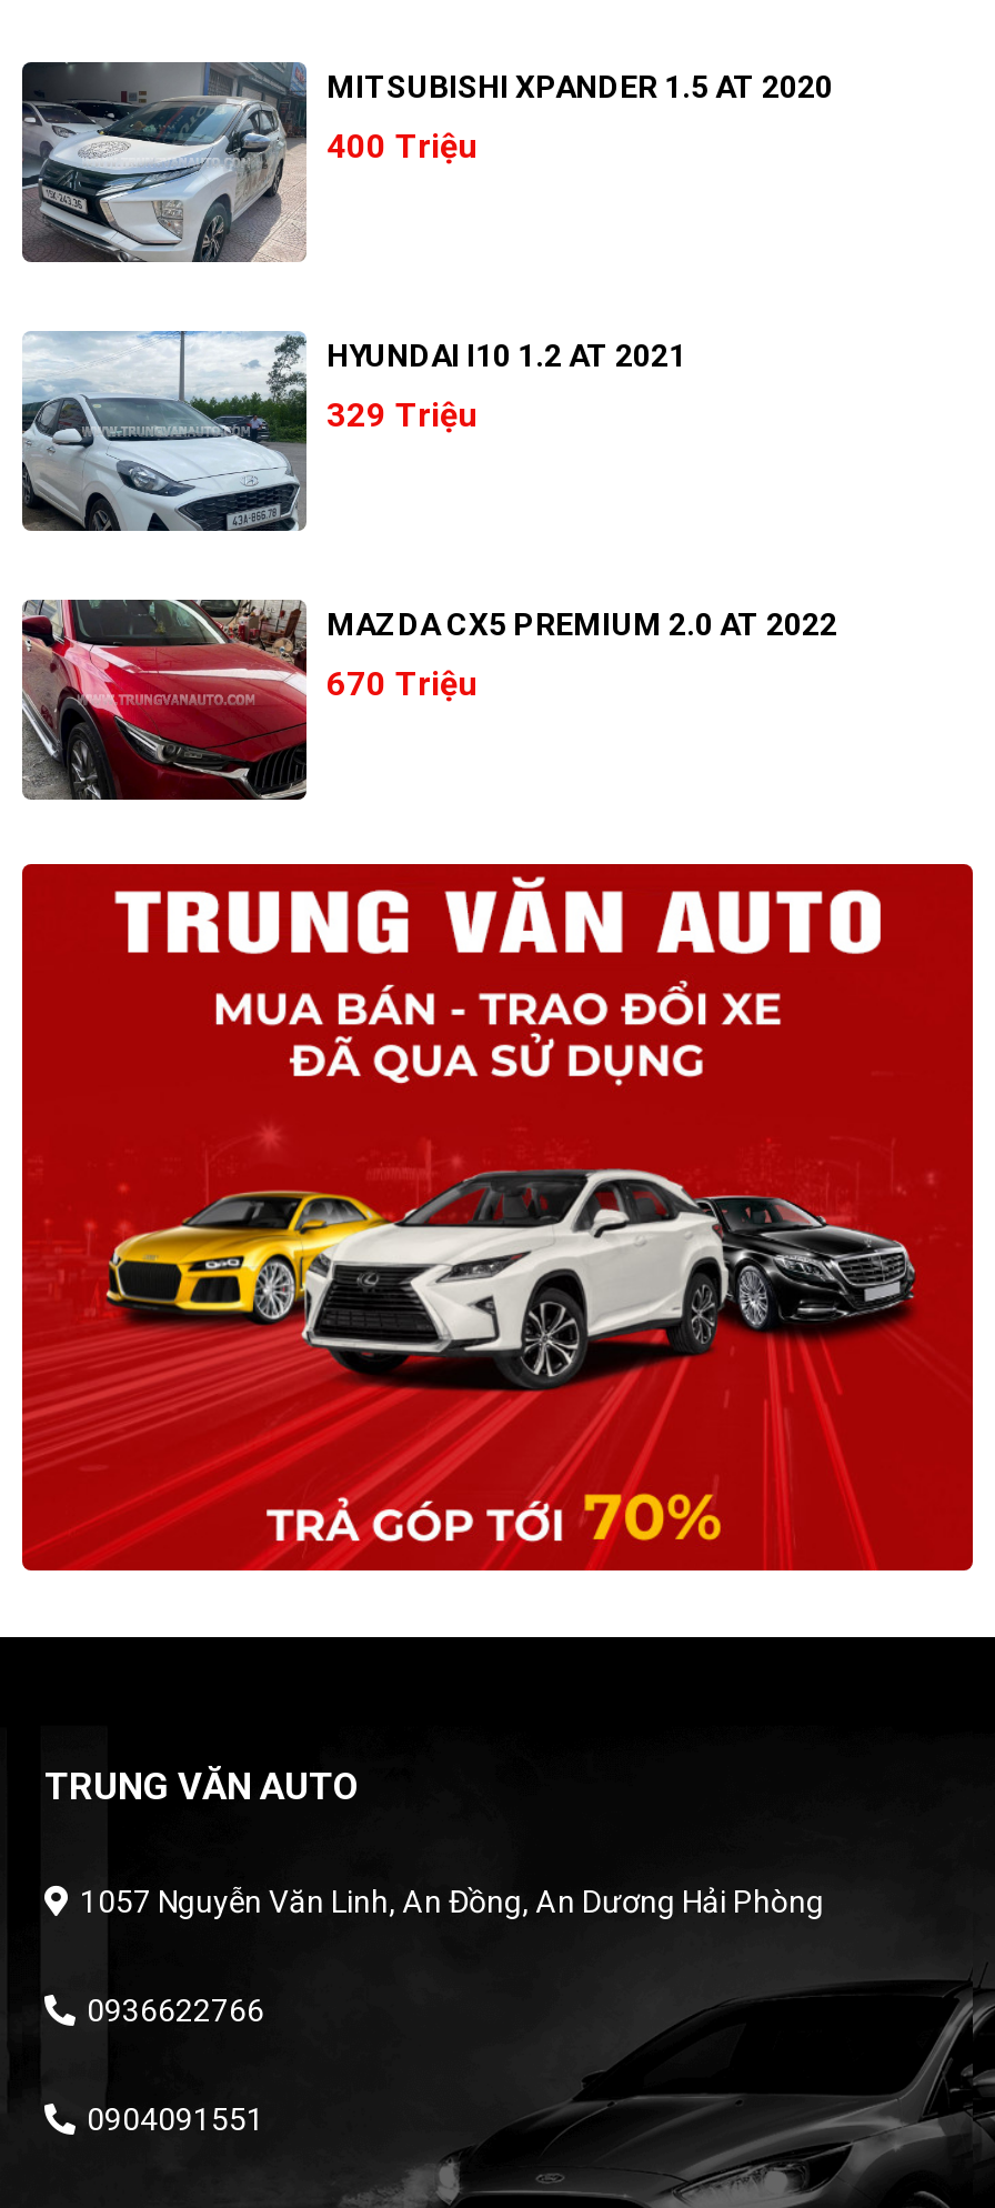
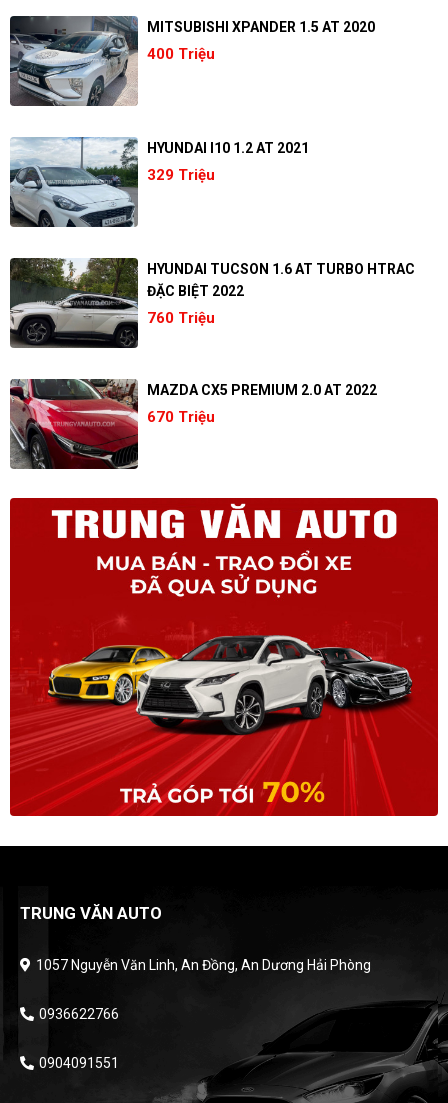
none -> [10,258,415,348] [image] | HYUNDAI TUCSON 1.6 AT TURBO HTRAC | ĐẶC BIỆT 2022 | 760 Triệu

